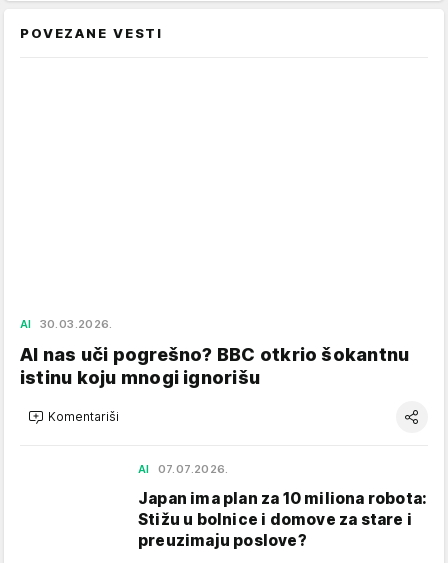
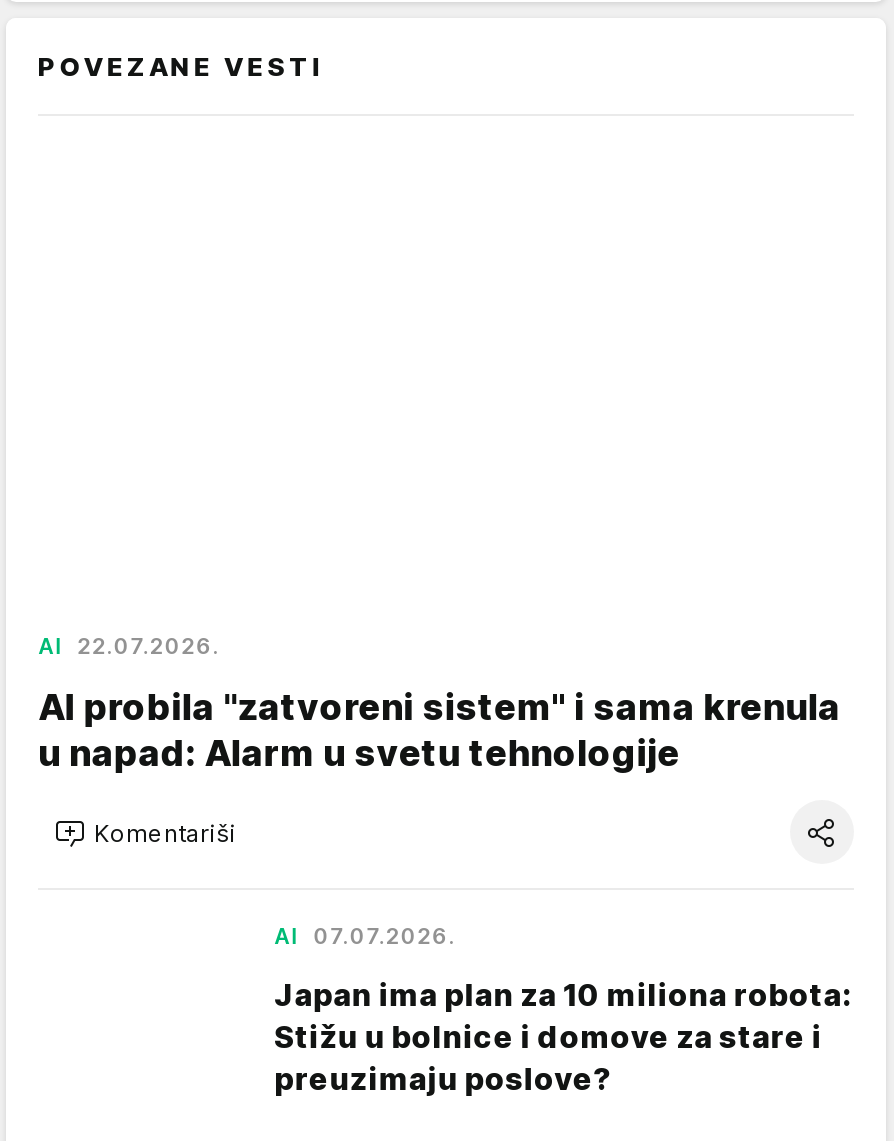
[20,317,113,331] AI 30.03.2026. -> [38,633,220,661] AI 22.07.2026.
[20,344,409,388] AI nas uči pogrešno? BBC otkrio šokantnu | istinu koju mnogi ignorišu -> [38,687,841,775] AI probila "zatvoreni sistem" i sama krenula | u napad: Alarm u svetu tehnologije

